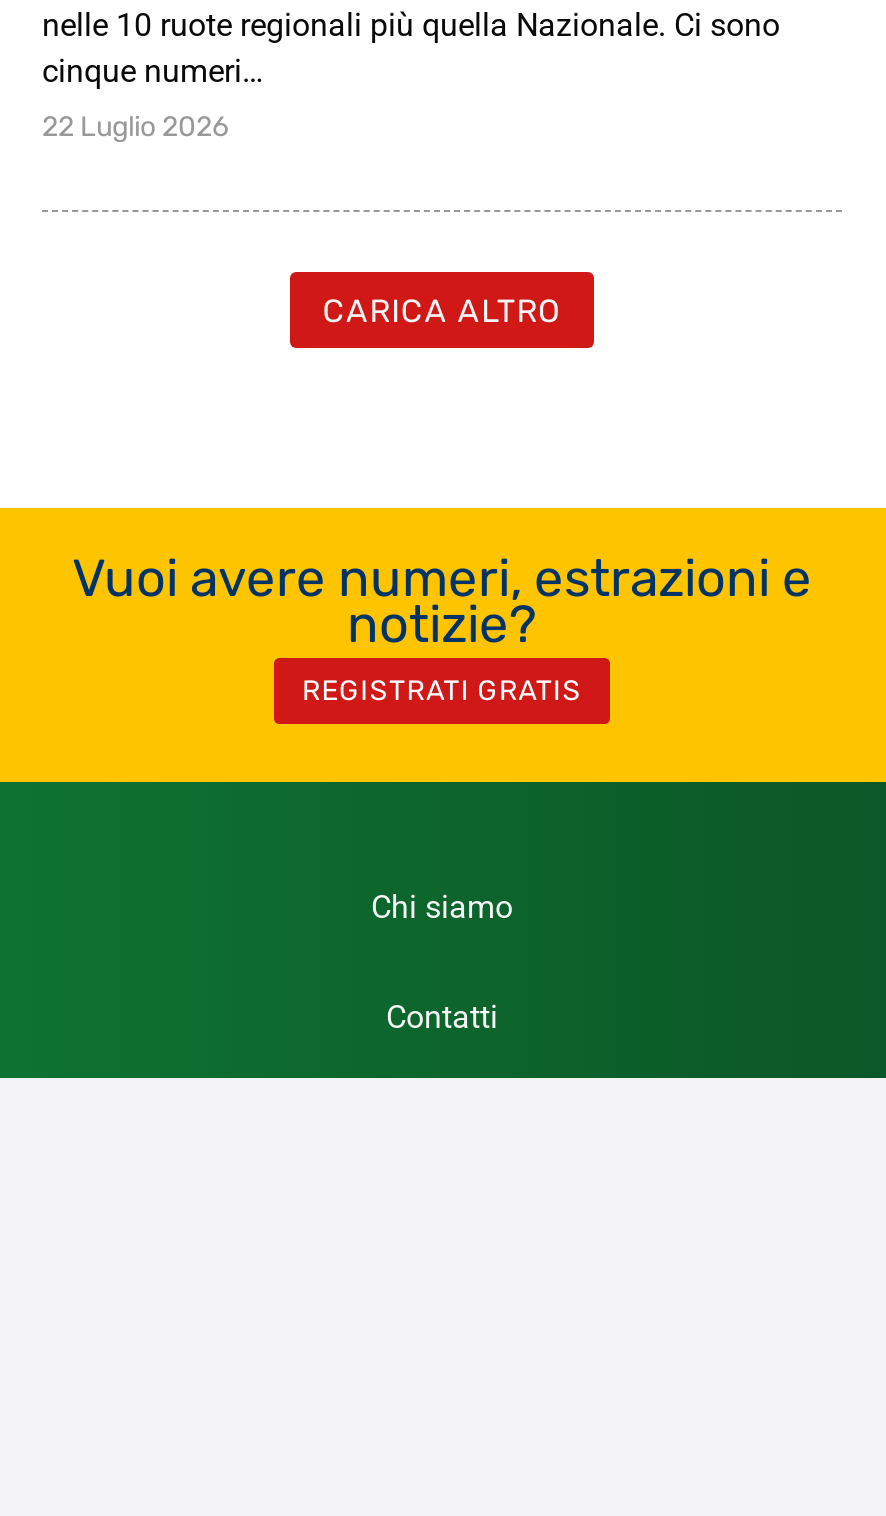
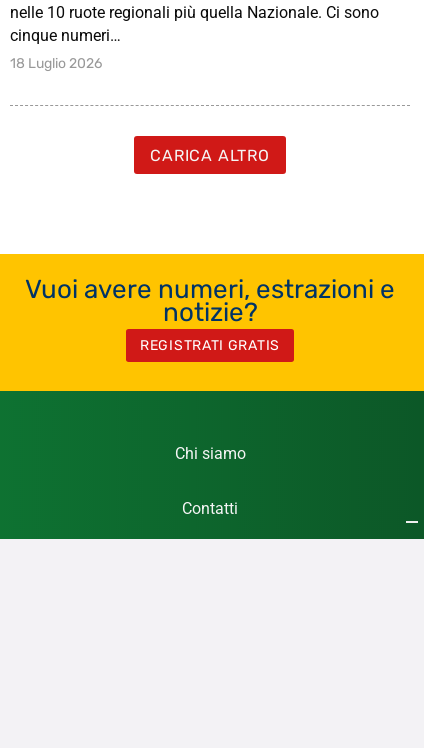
[42,110,228,144] 22 Luglio 2026 -> [10,55,102,72] 18 Luglio 2026

